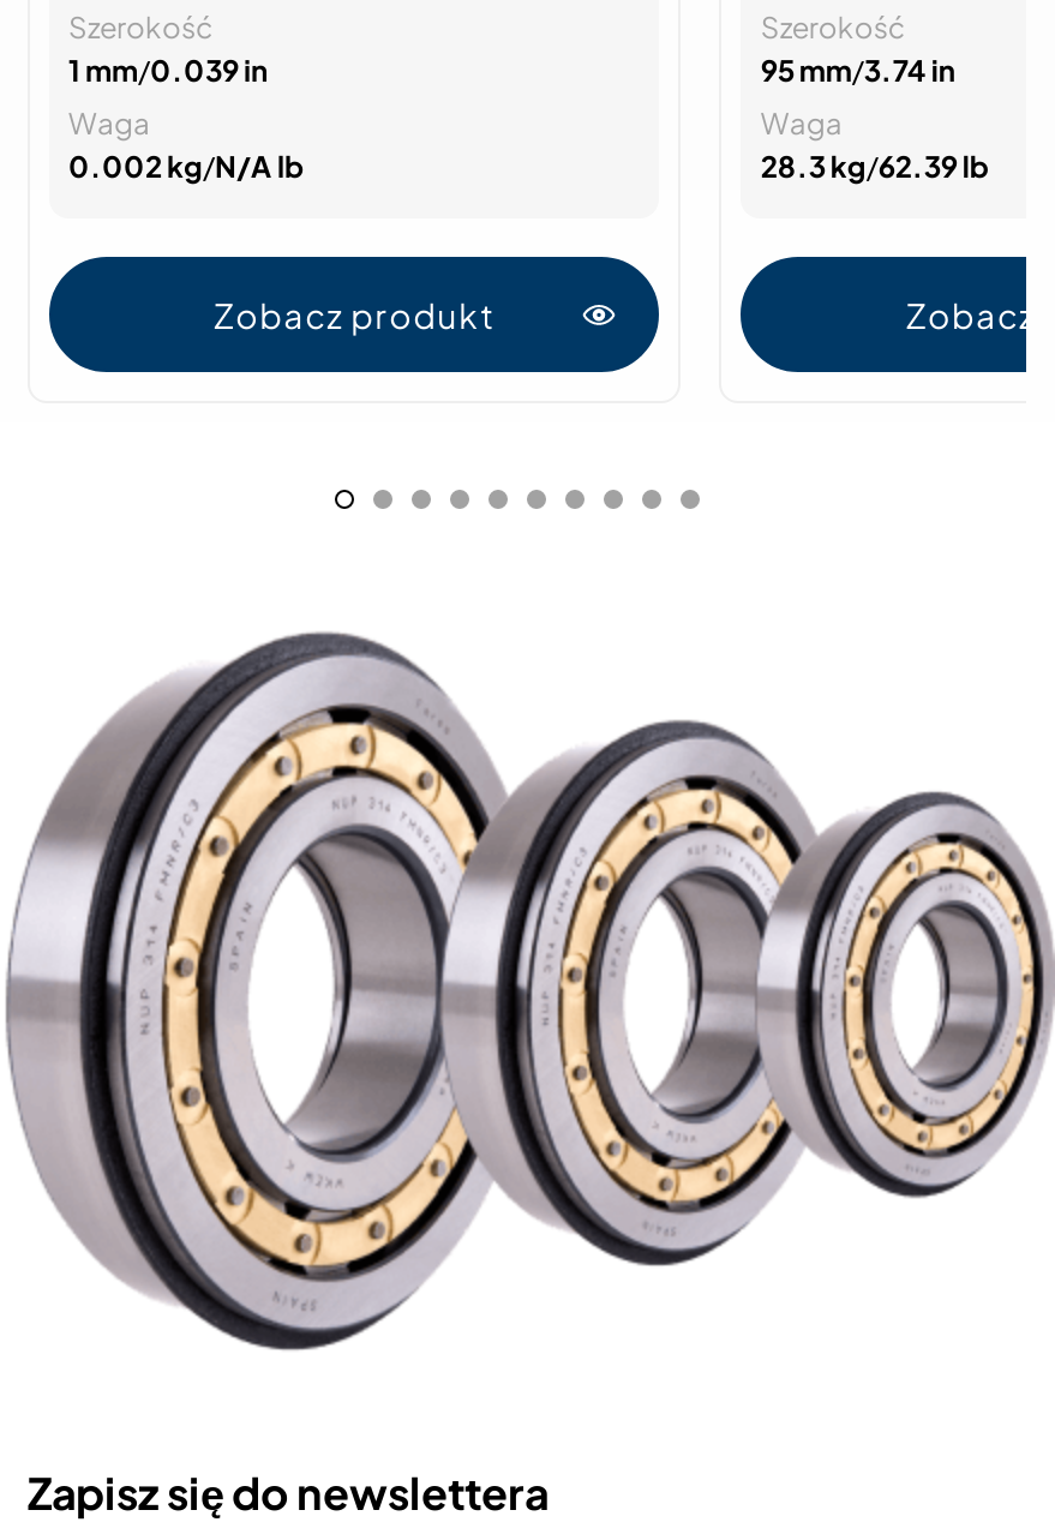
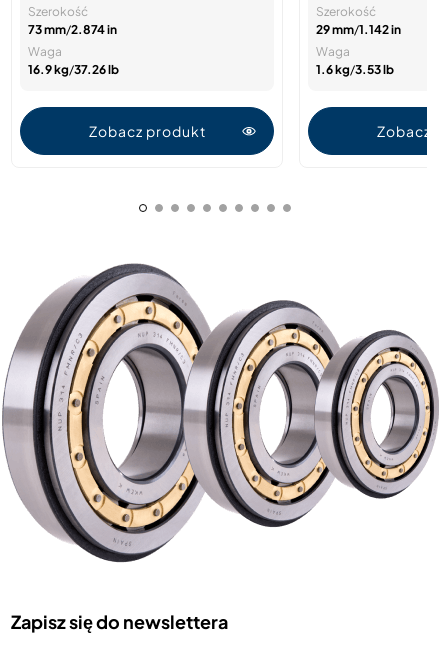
[68,52,268,88] 1 mm/0.039 in -> [28,22,117,37] 73 mm/2.874 in
[760,52,955,88] 95 mm/3.74 in -> [316,22,401,37] 29 mm/1.142 in
[68,148,304,184] 0.002 kg/N/A lb -> [28,62,119,77] 16.9 kg/37.26 lb
[760,148,989,184] 28.3 kg/62.39 lb -> [316,62,394,77] 1.6 kg/3.53 lb

